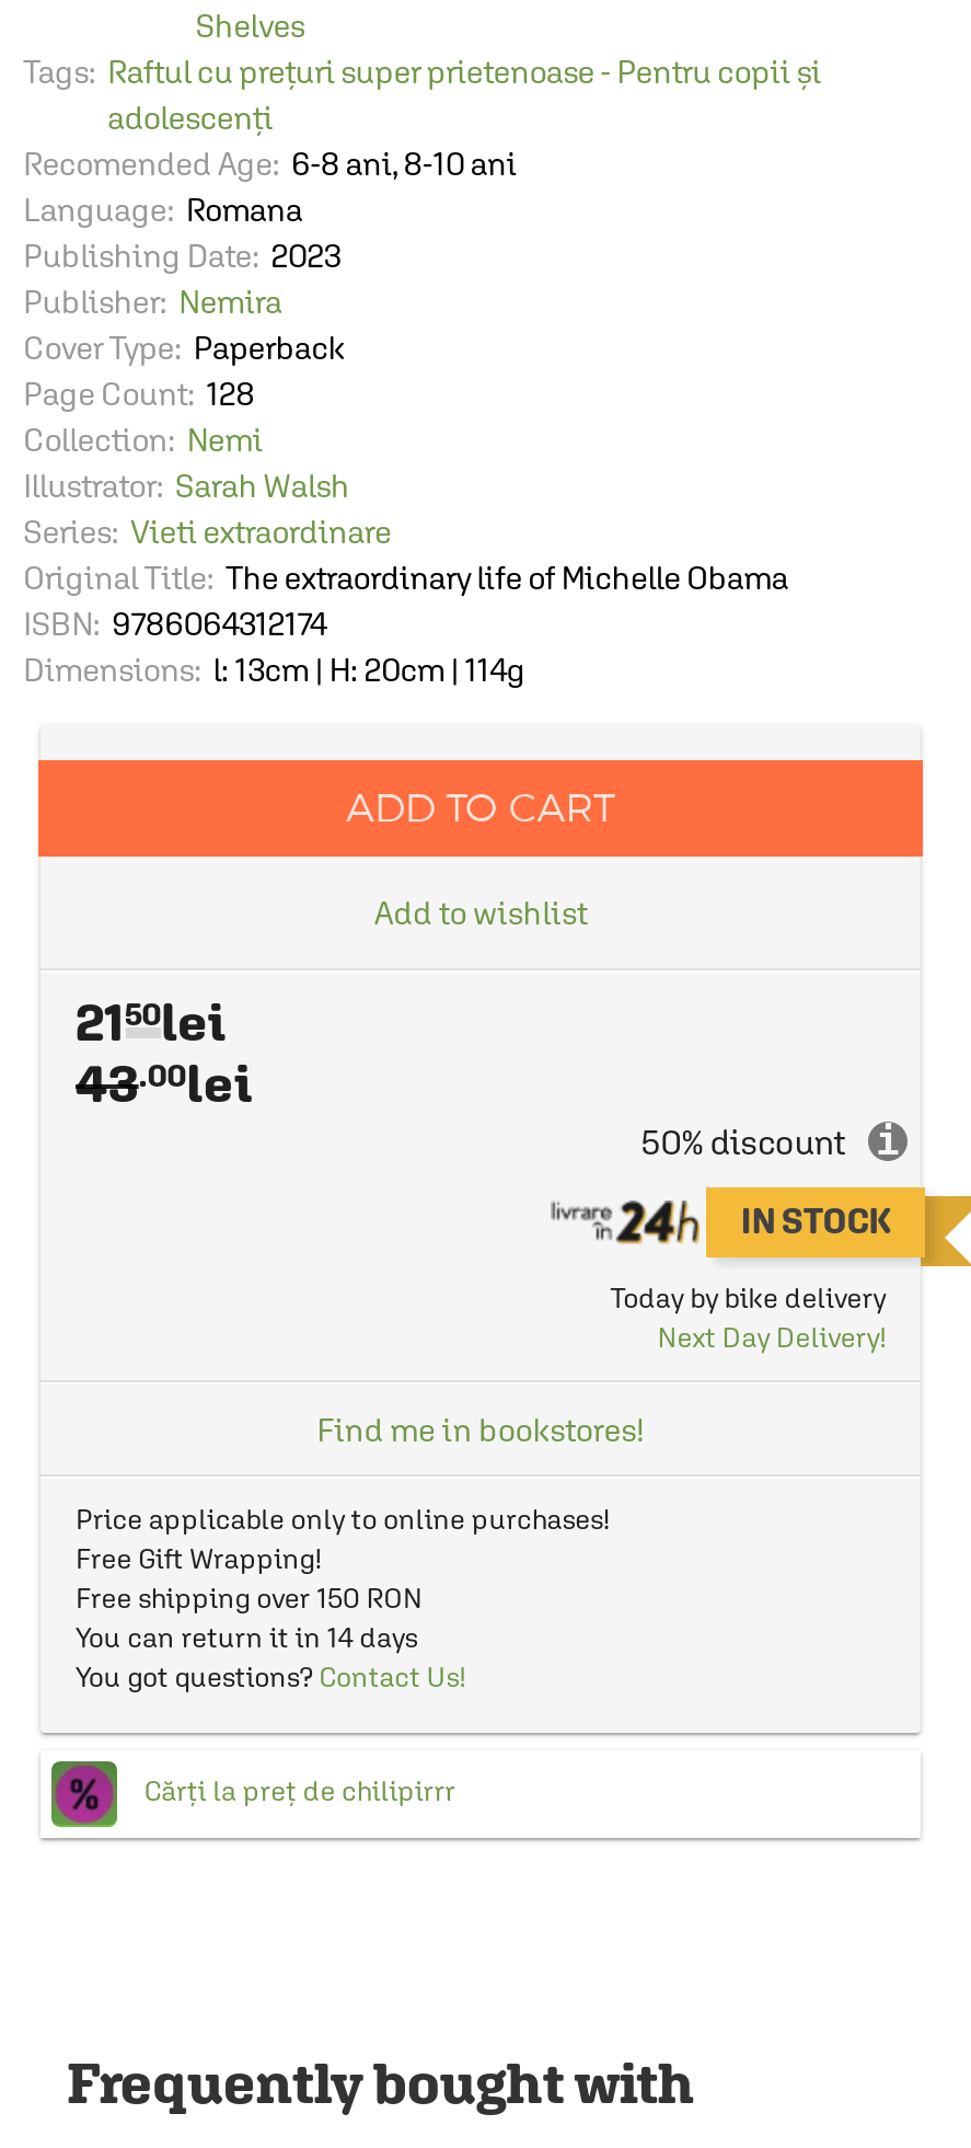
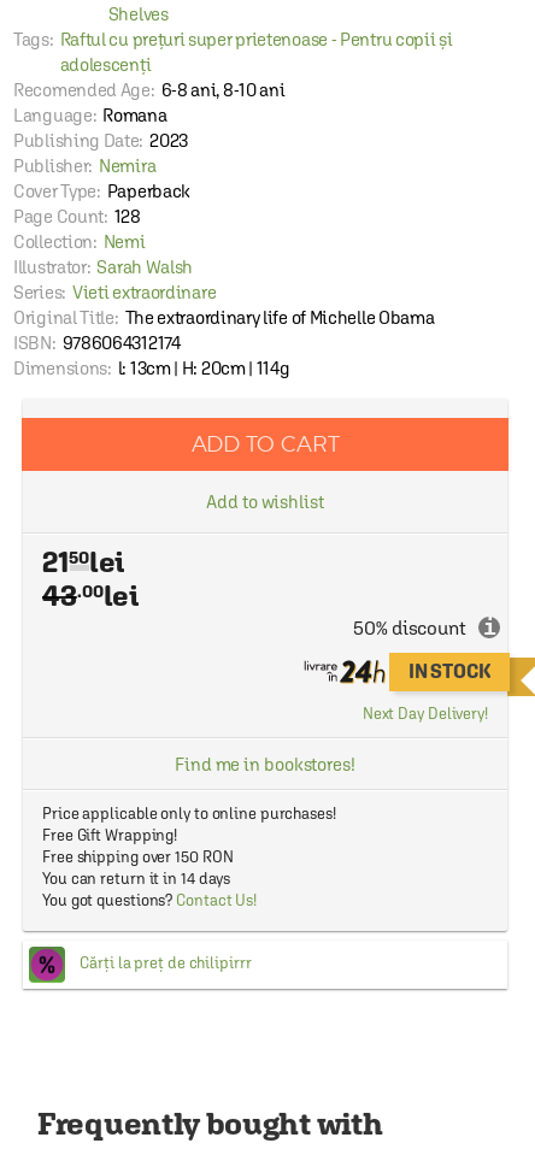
[610,1282,886,1315] Today by bike delivery -> none

